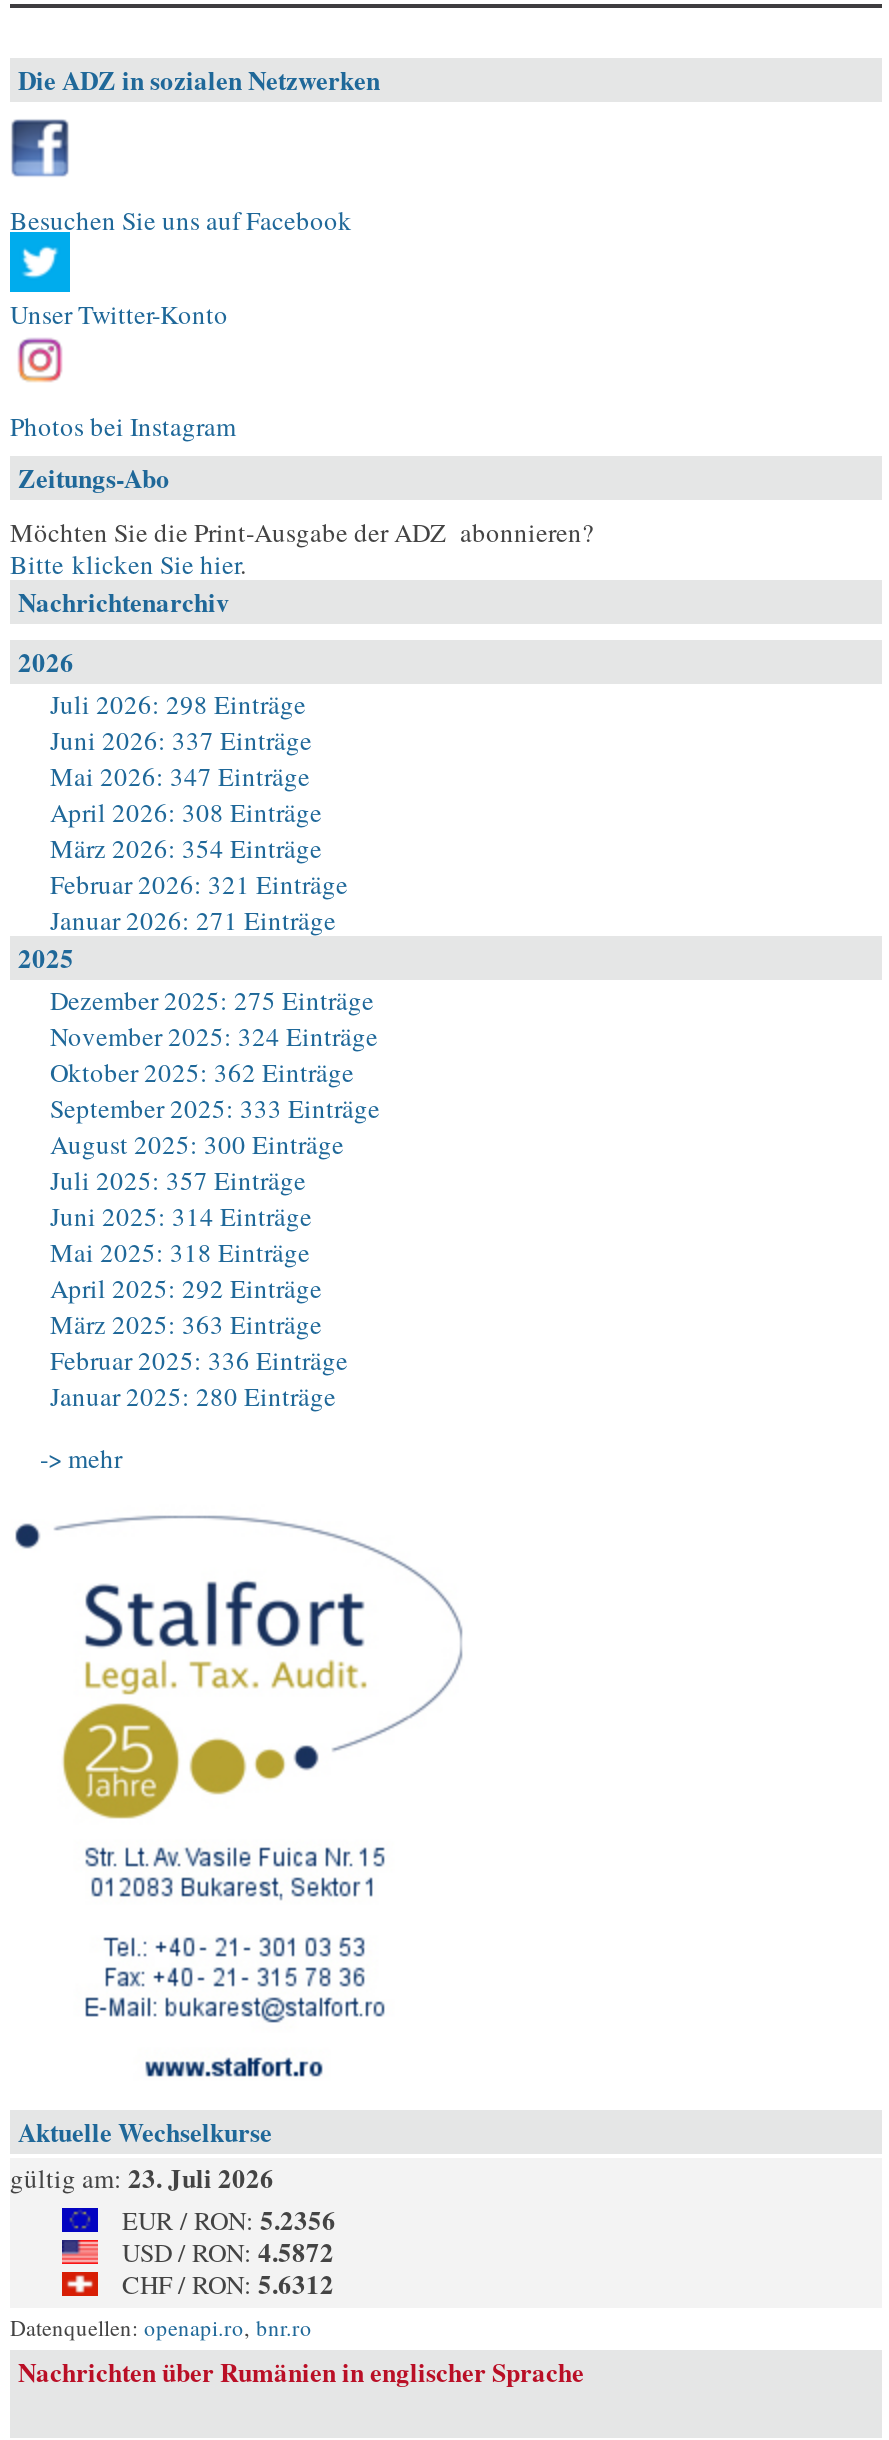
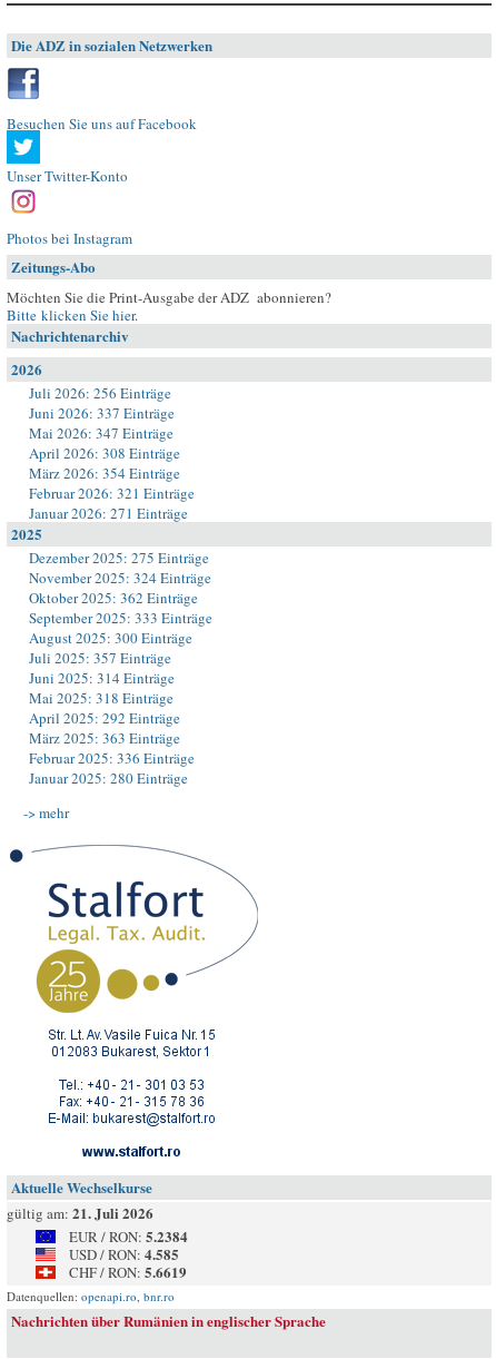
[50,686,306,722] Juli 2026: 298 Einträge -> [29,383,171,403] Juli 2026: 256 Einträge
[10,2158,274,2196] gültig am: 23. Juli 2026 -> [7,1202,153,1223] gültig am: 21. Juli 2026
[122,2200,336,2238] EUR / RON: 5.2356 -> [69,1225,188,1247] EUR / RON: 5.2384
[122,2232,334,2270] USD / RON: 4.5872 -> [69,1243,179,1264] USD / RON: 4.585
[122,2264,334,2302] CHF / RON: 5.6312 -> [69,1261,187,1282] CHF / RON: 5.6619

